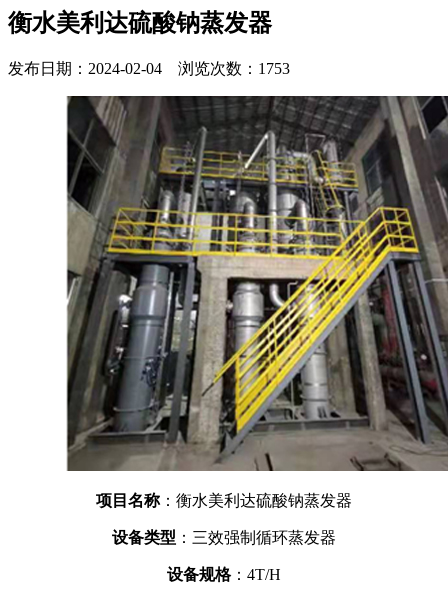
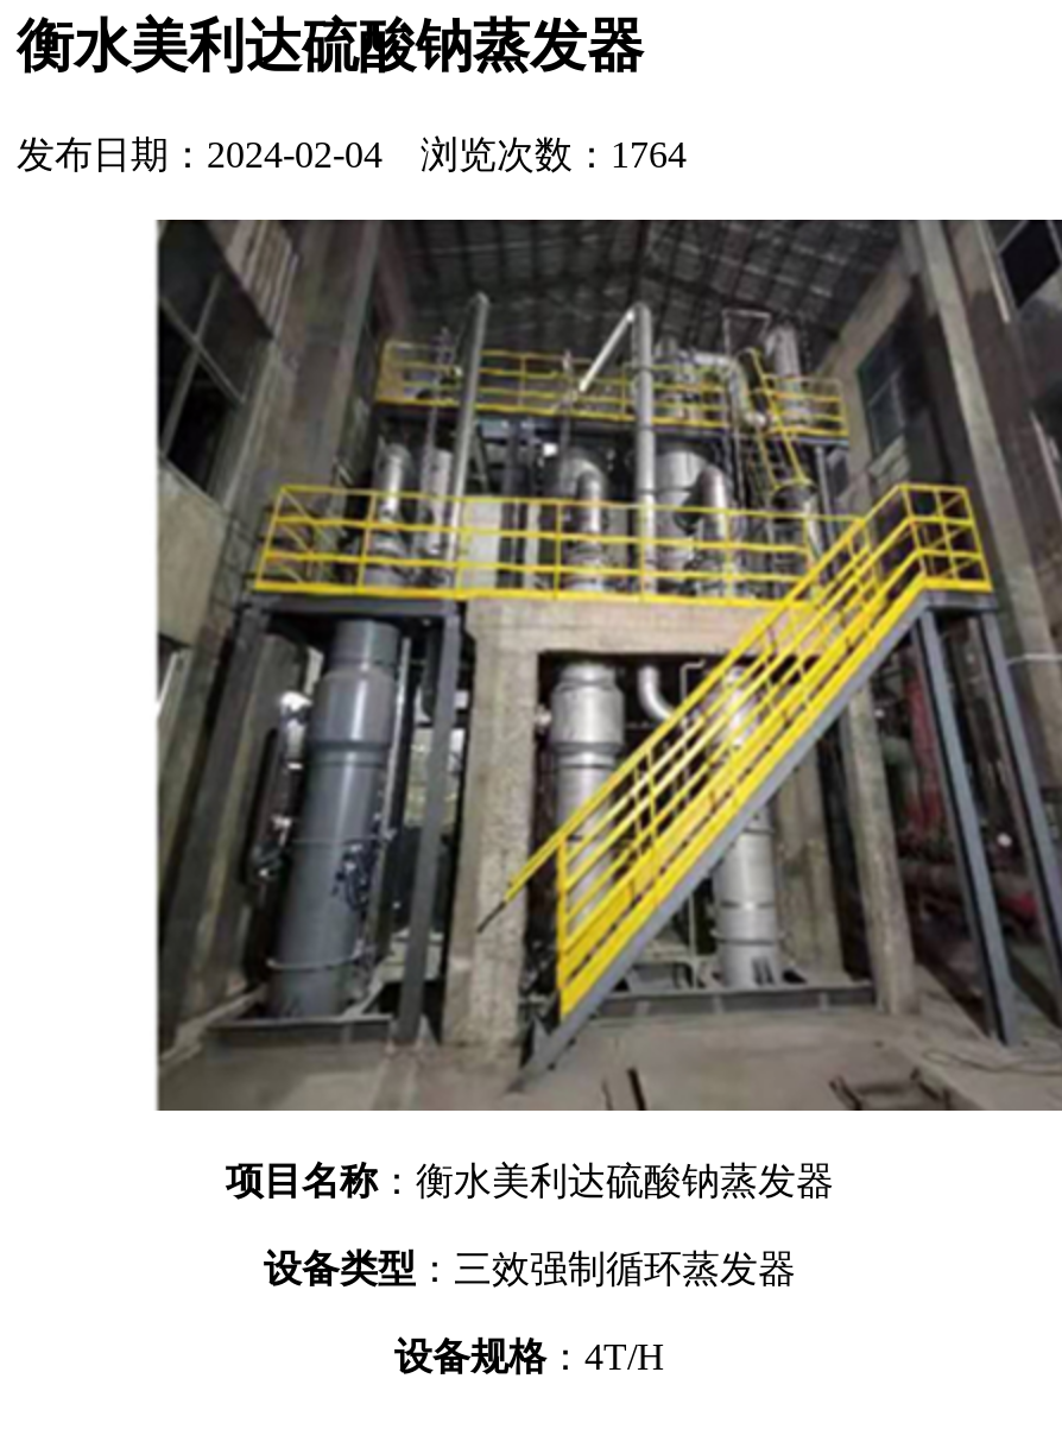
[8,60,290,77] 发布日期：2024-02-04 浏览次数：1753 -> [17,134,687,175] 发布日期：2024-02-04 浏览次数：1764

